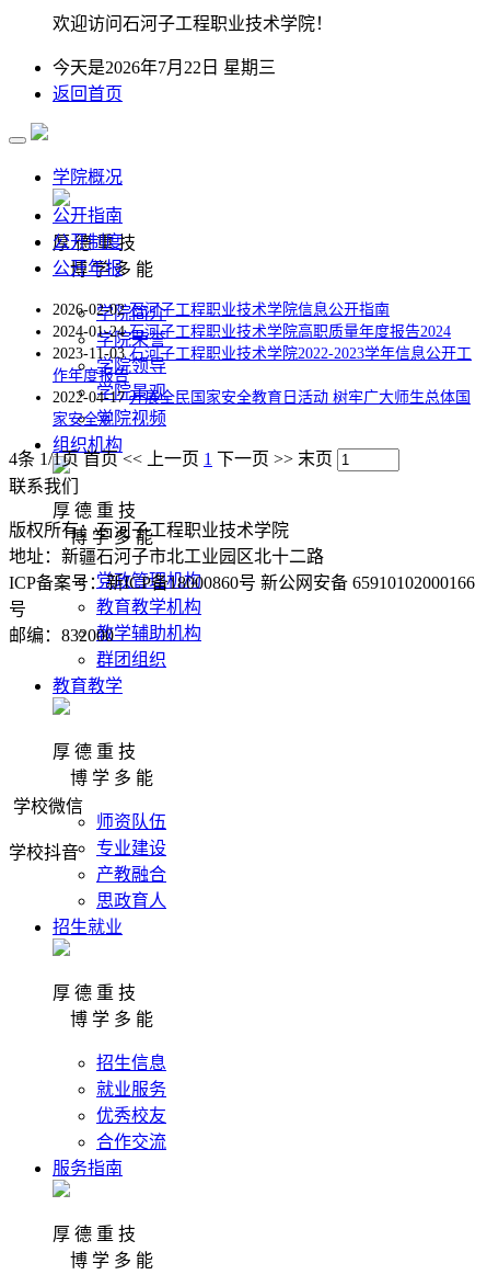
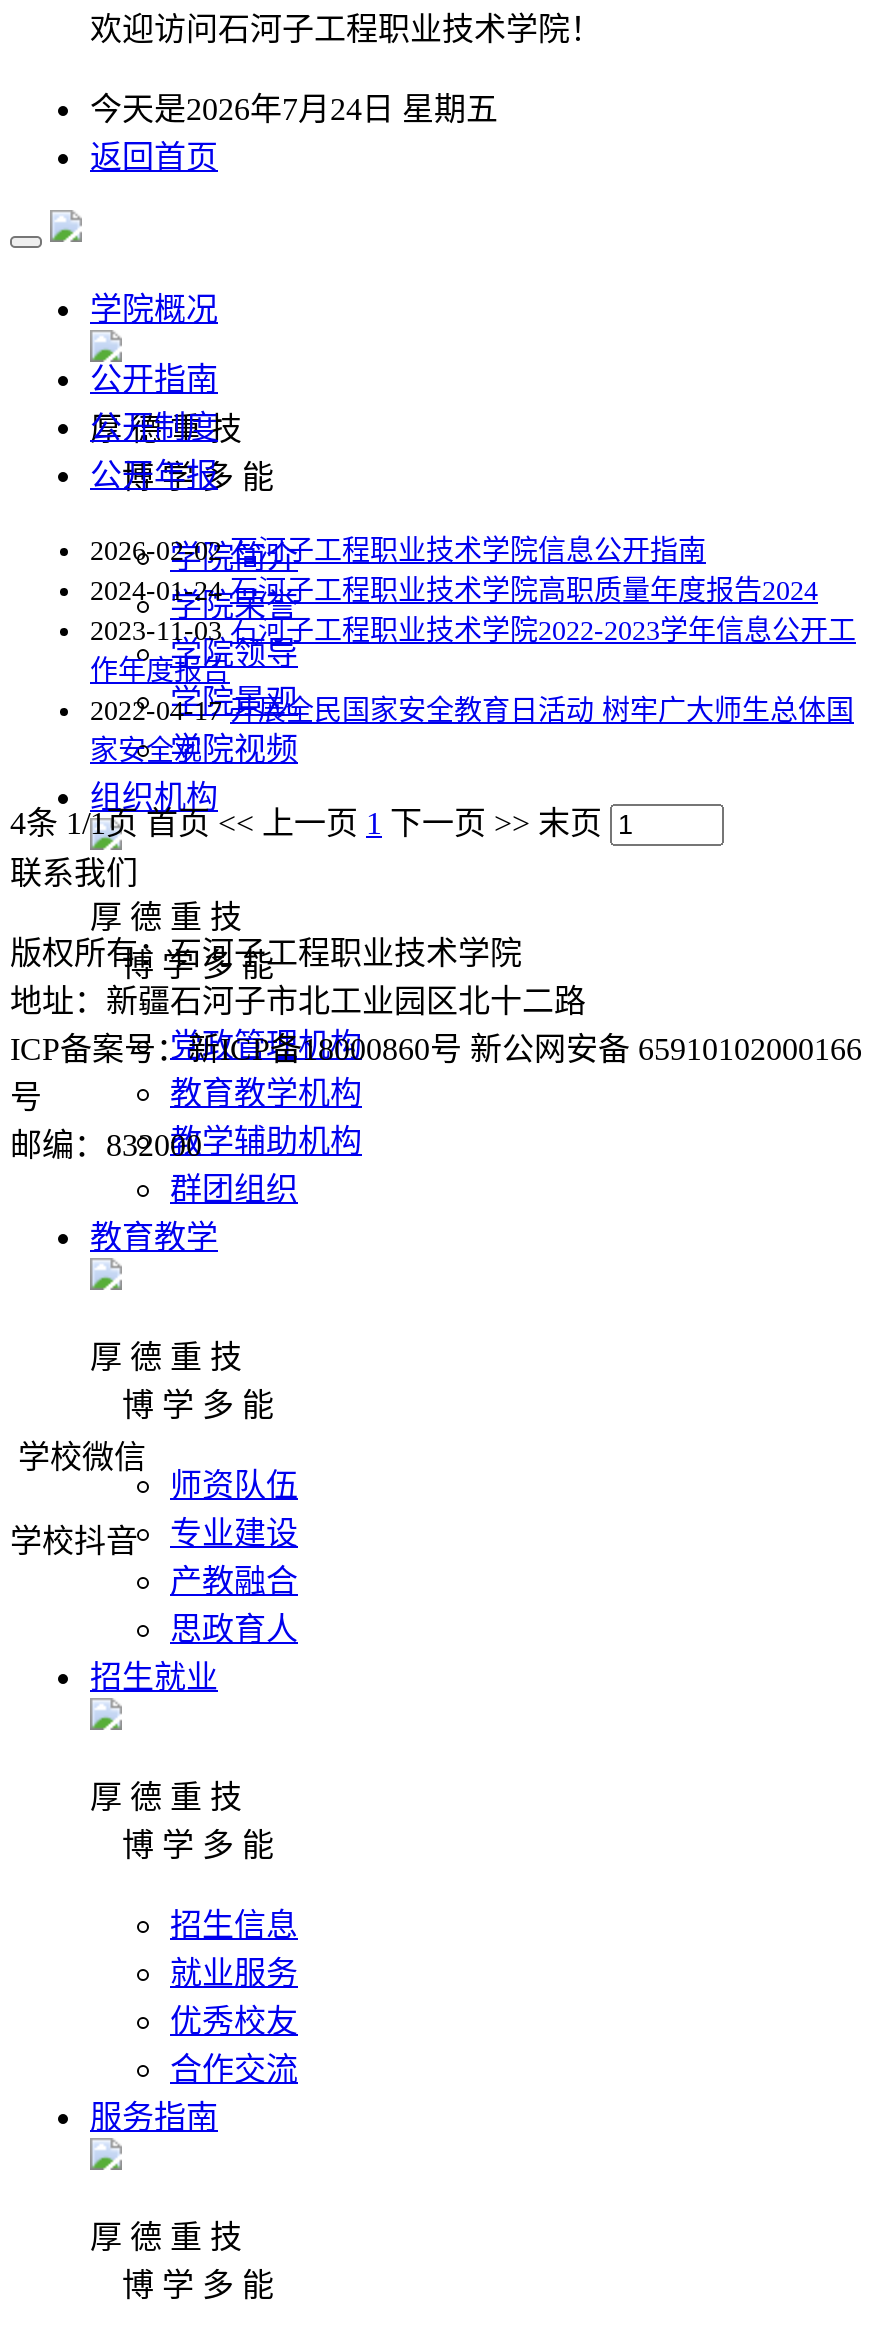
[53,58,276,77] 今天是2026年7月22日 星期三 -> [90,92,498,126] 今天是2026年7月24日 星期五

